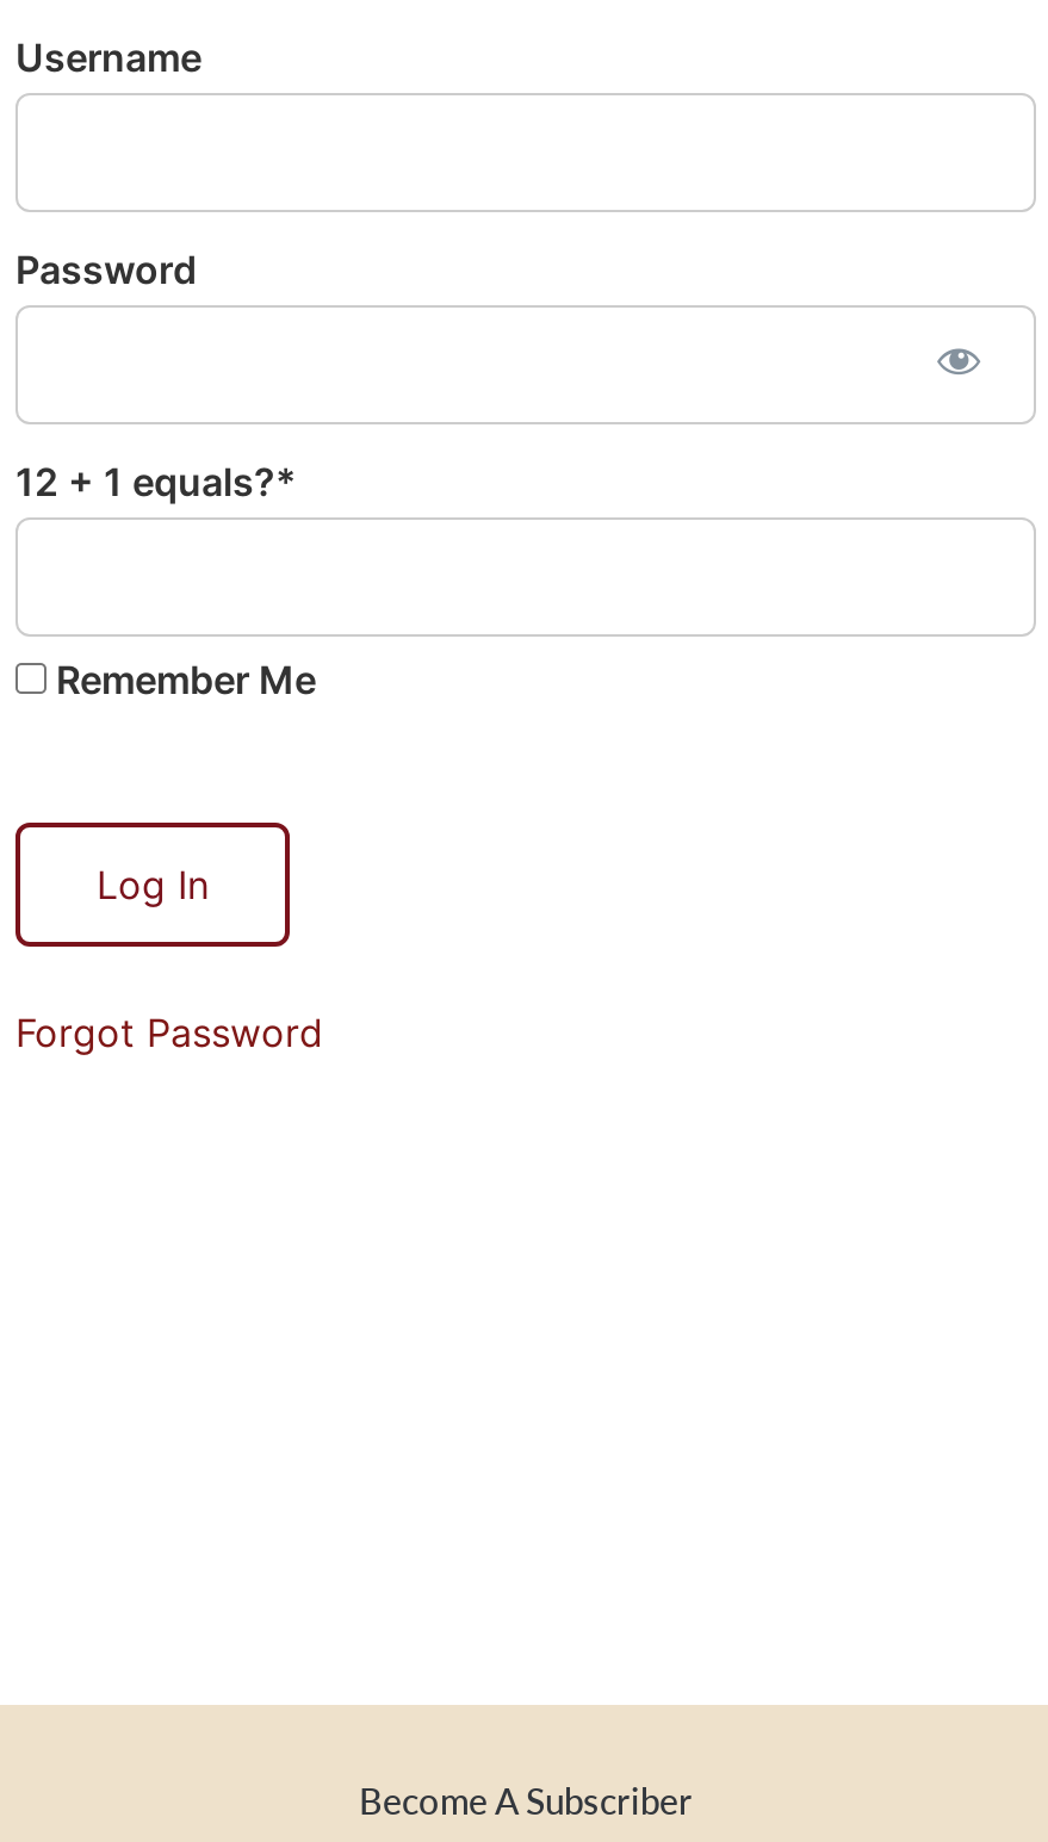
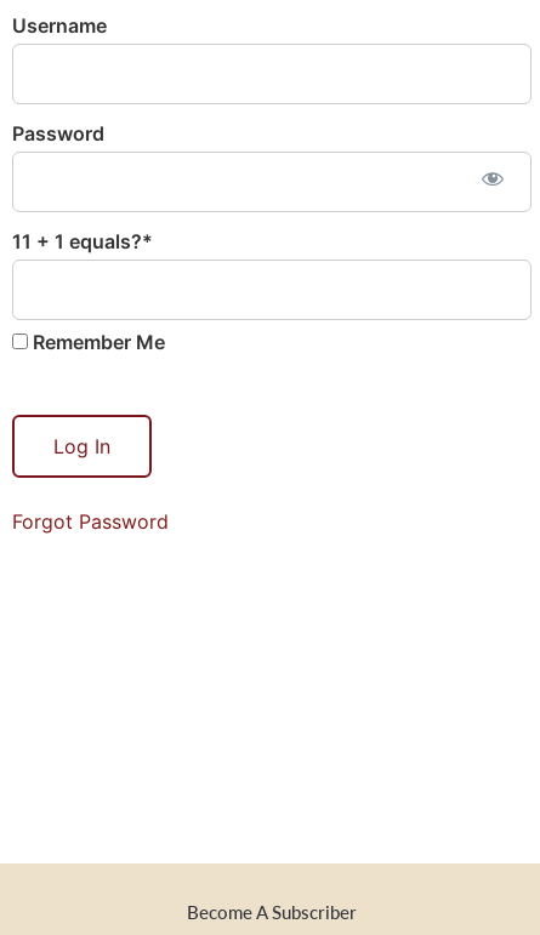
[15,457,297,504] 12 + 1 equals?* -> [12,229,153,253] 11 + 1 equals?*

